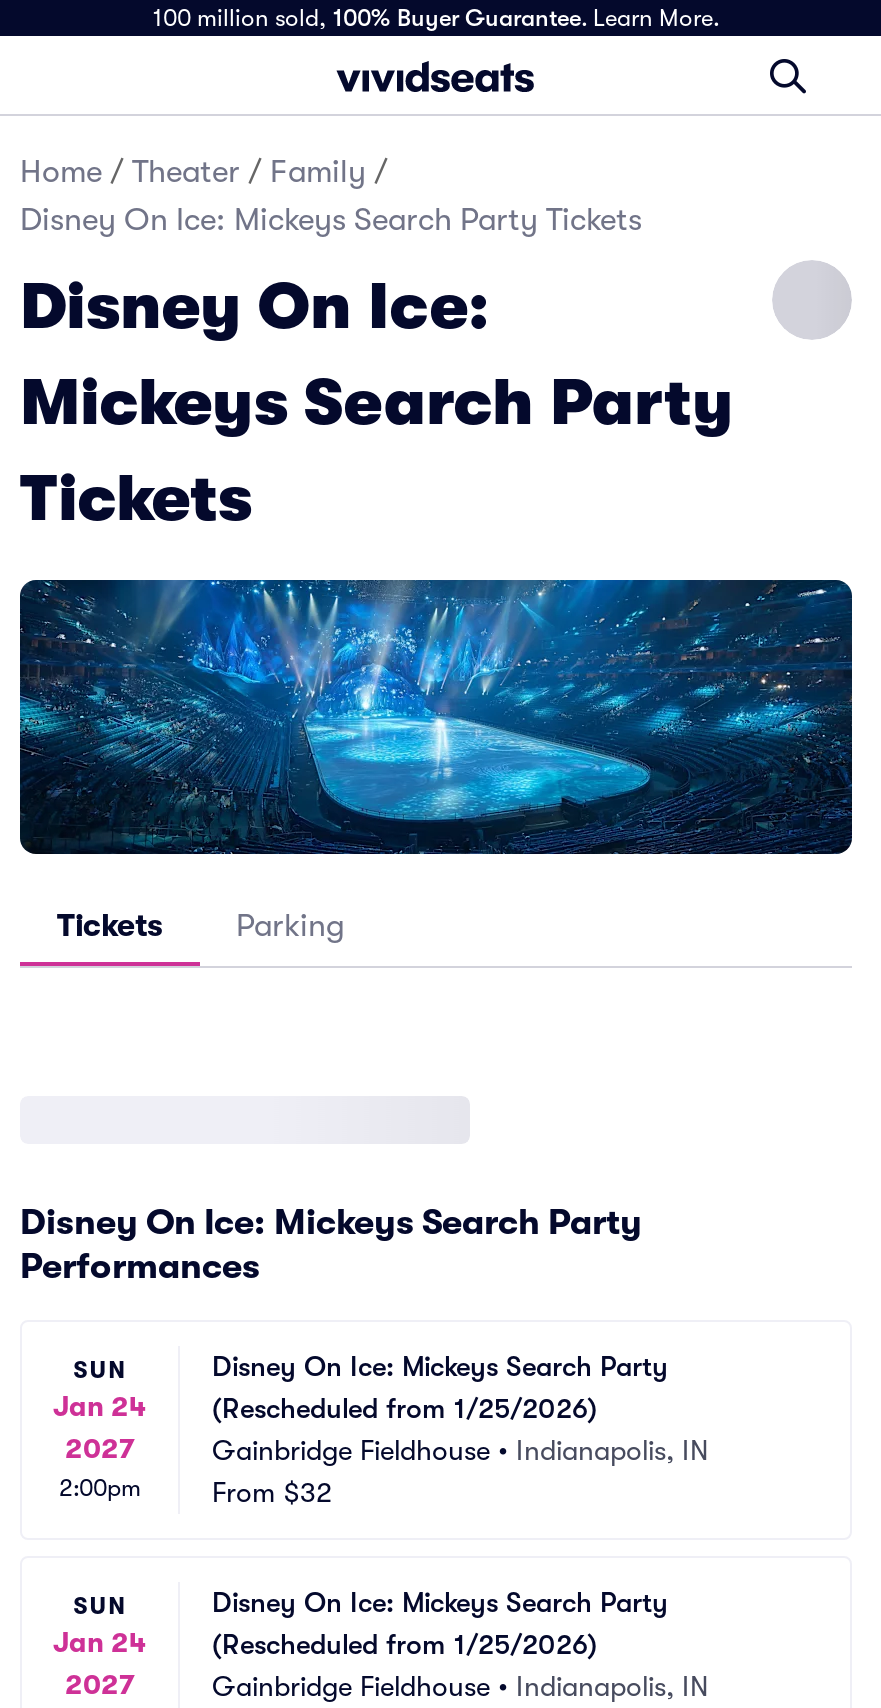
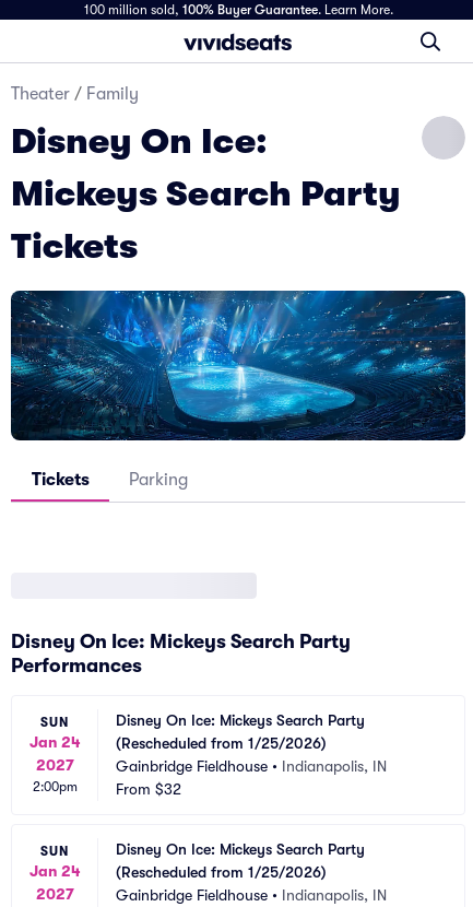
[20,154,642,238] Home / Theater / Family / | Disney On Ice: Mickeys Search Party Tickets -> [11,84,139,104] Theater / Family

